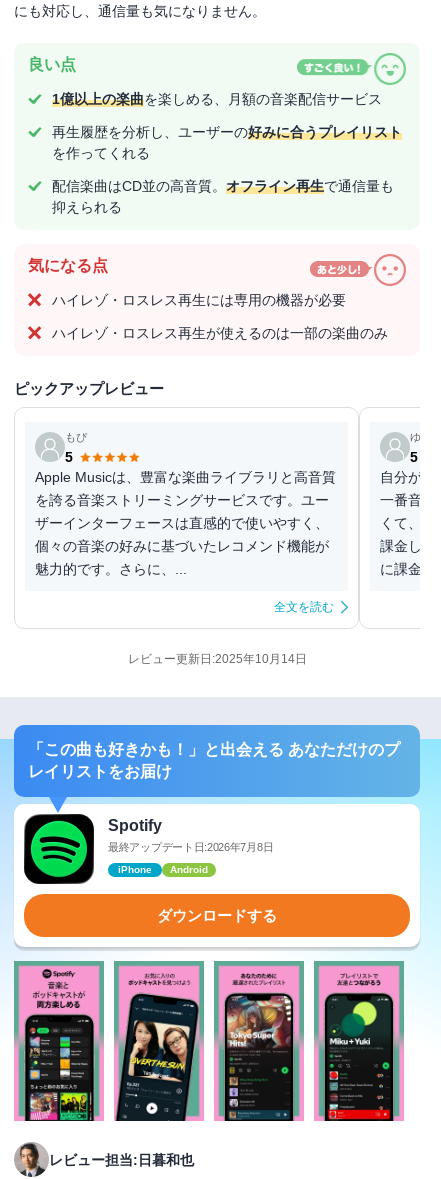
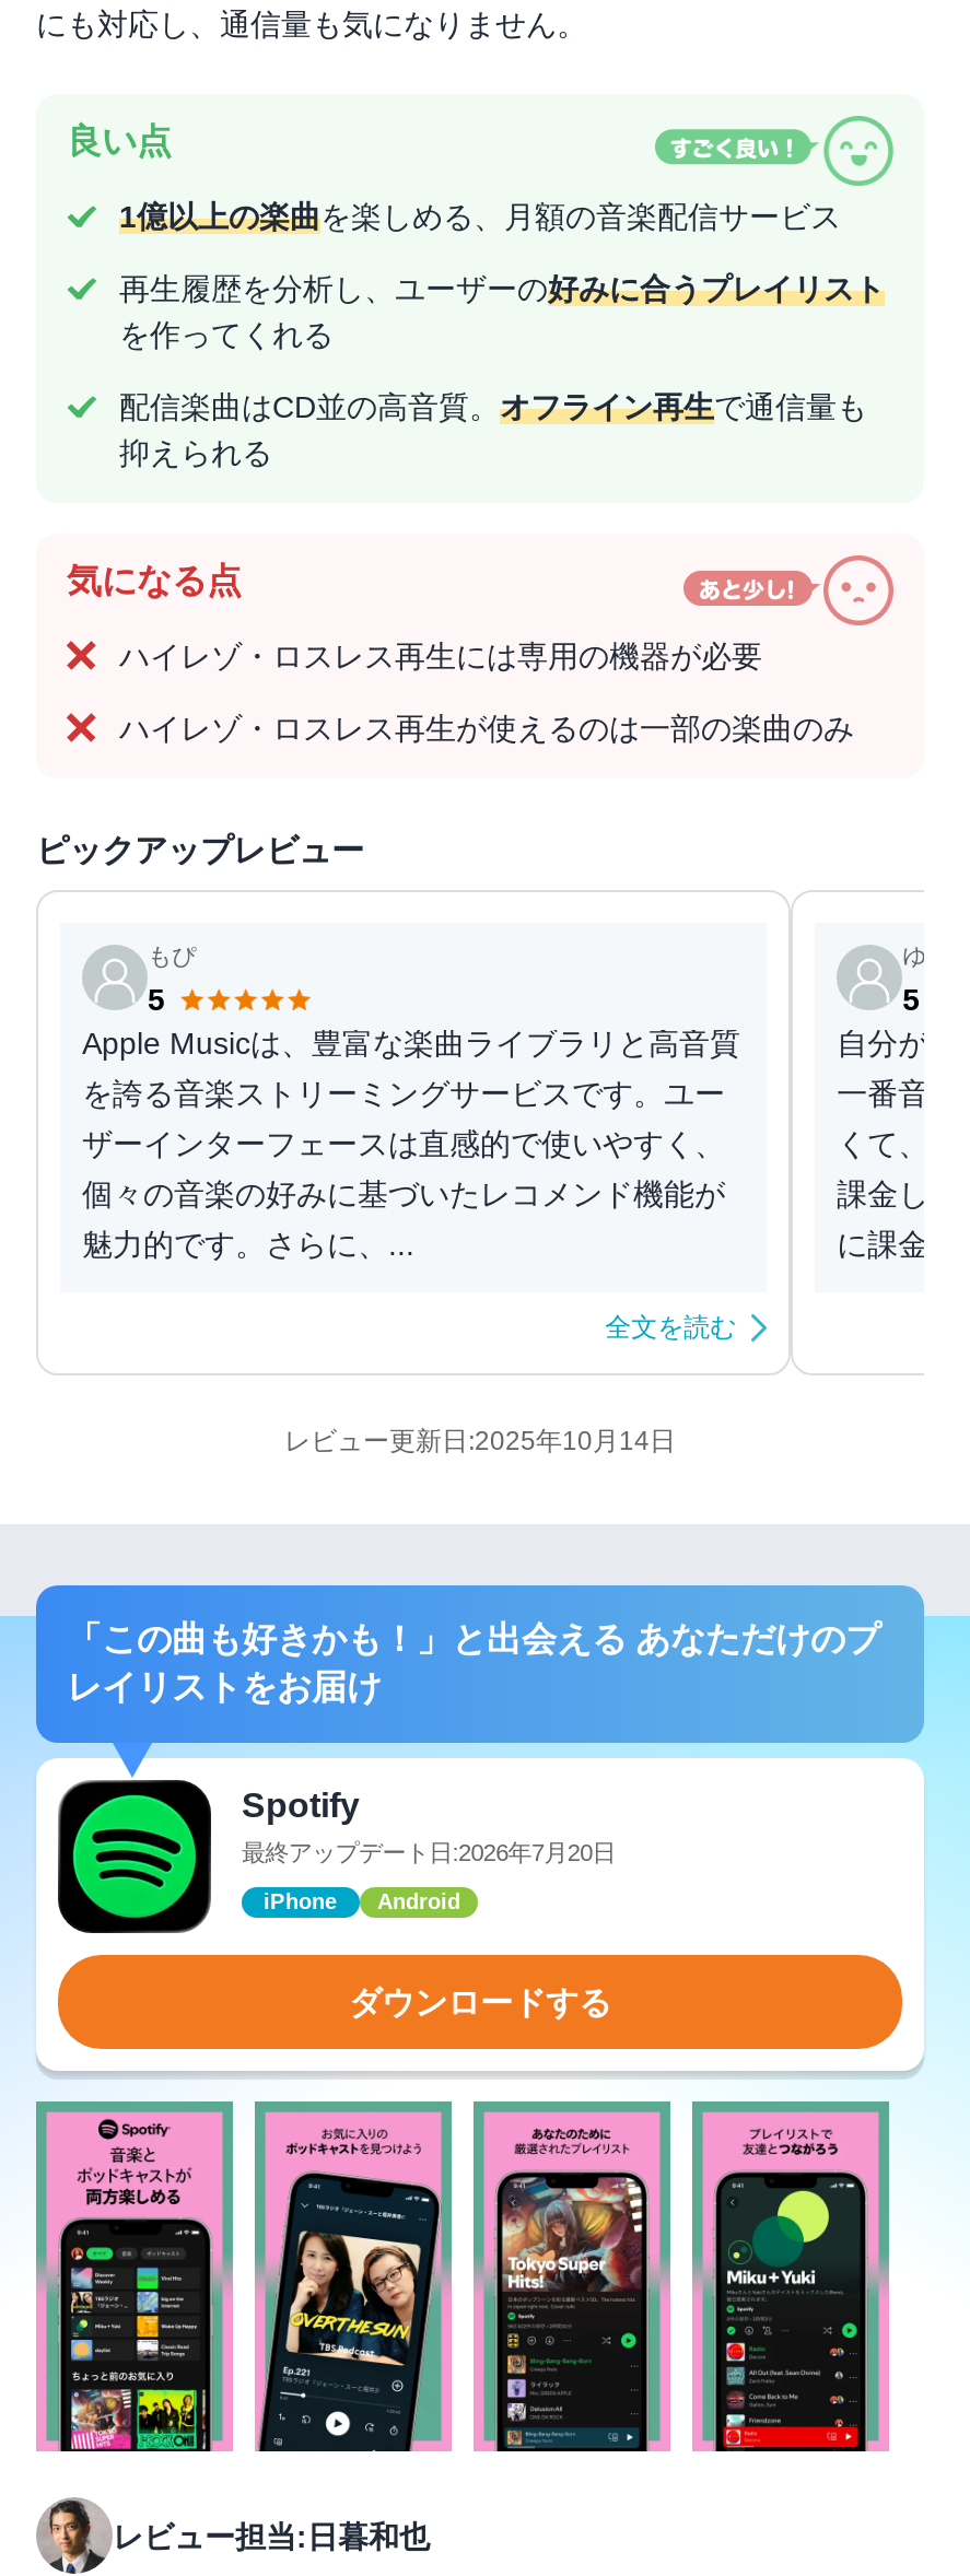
[108,841,273,853] 最終アップデート日:2026年7月8日 -> [242,1840,616,1866] 最終アップデート日:2026年7月20日

